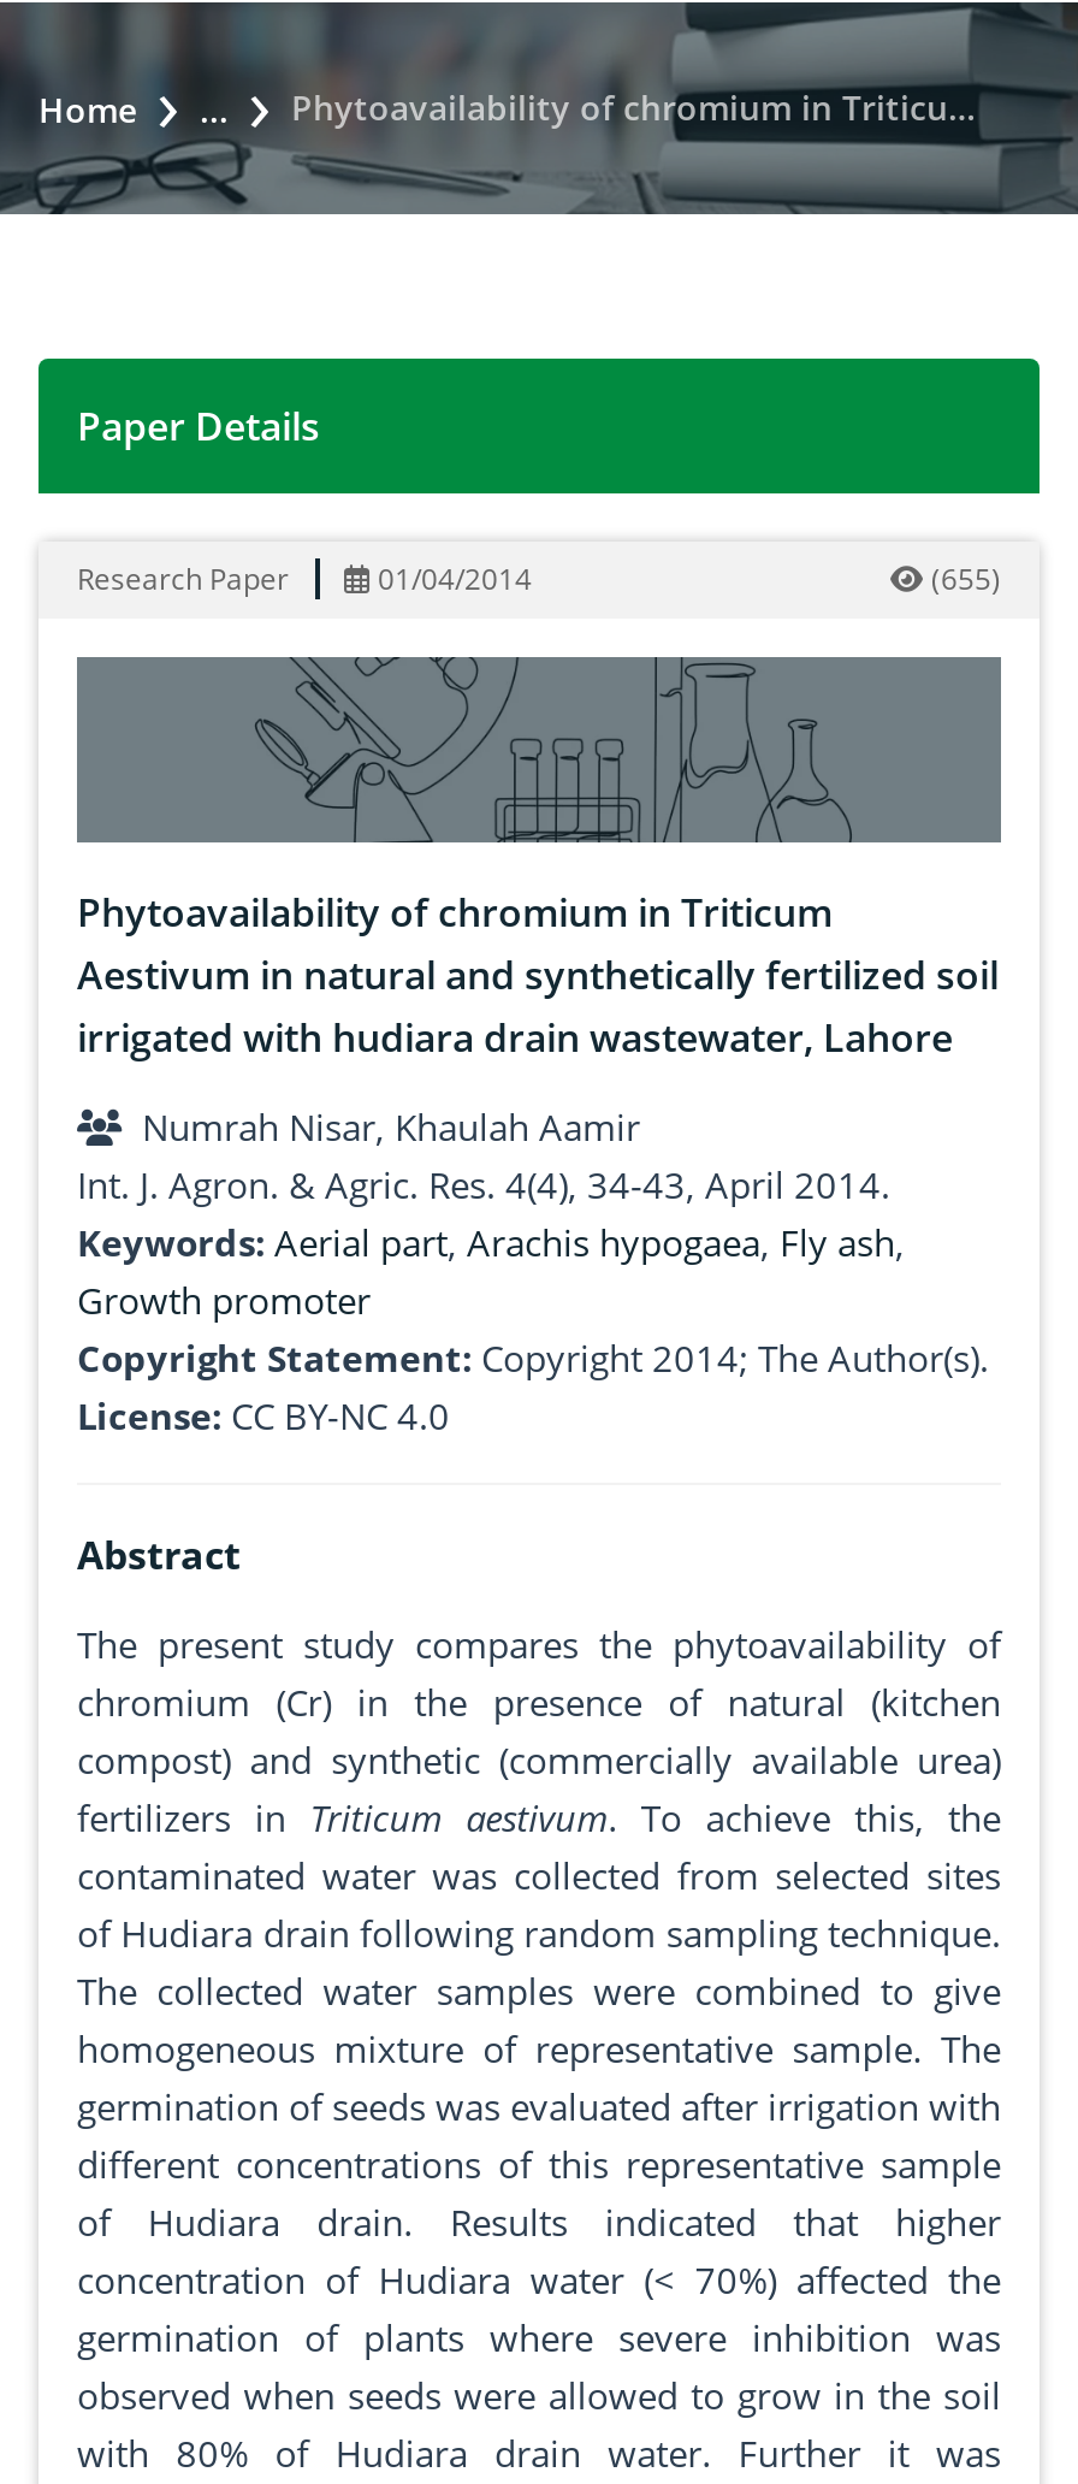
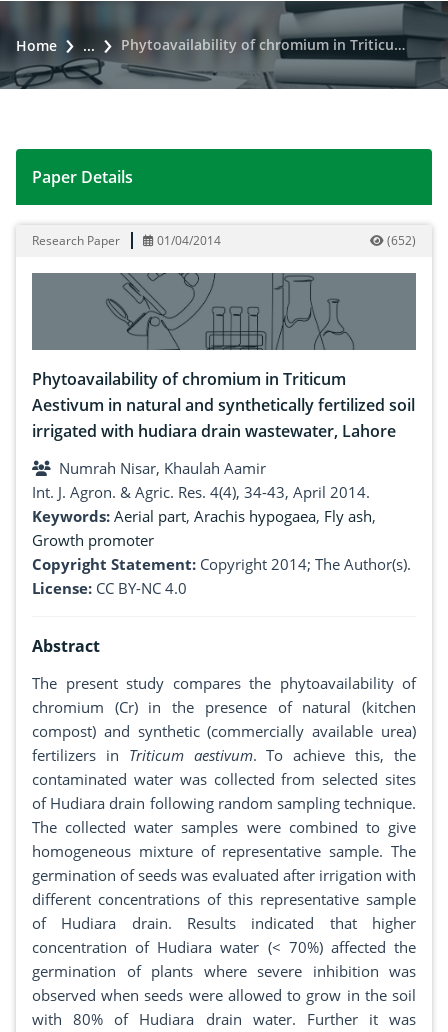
[931,558,1001,599] (655) -> [387,232,416,249] (652)

